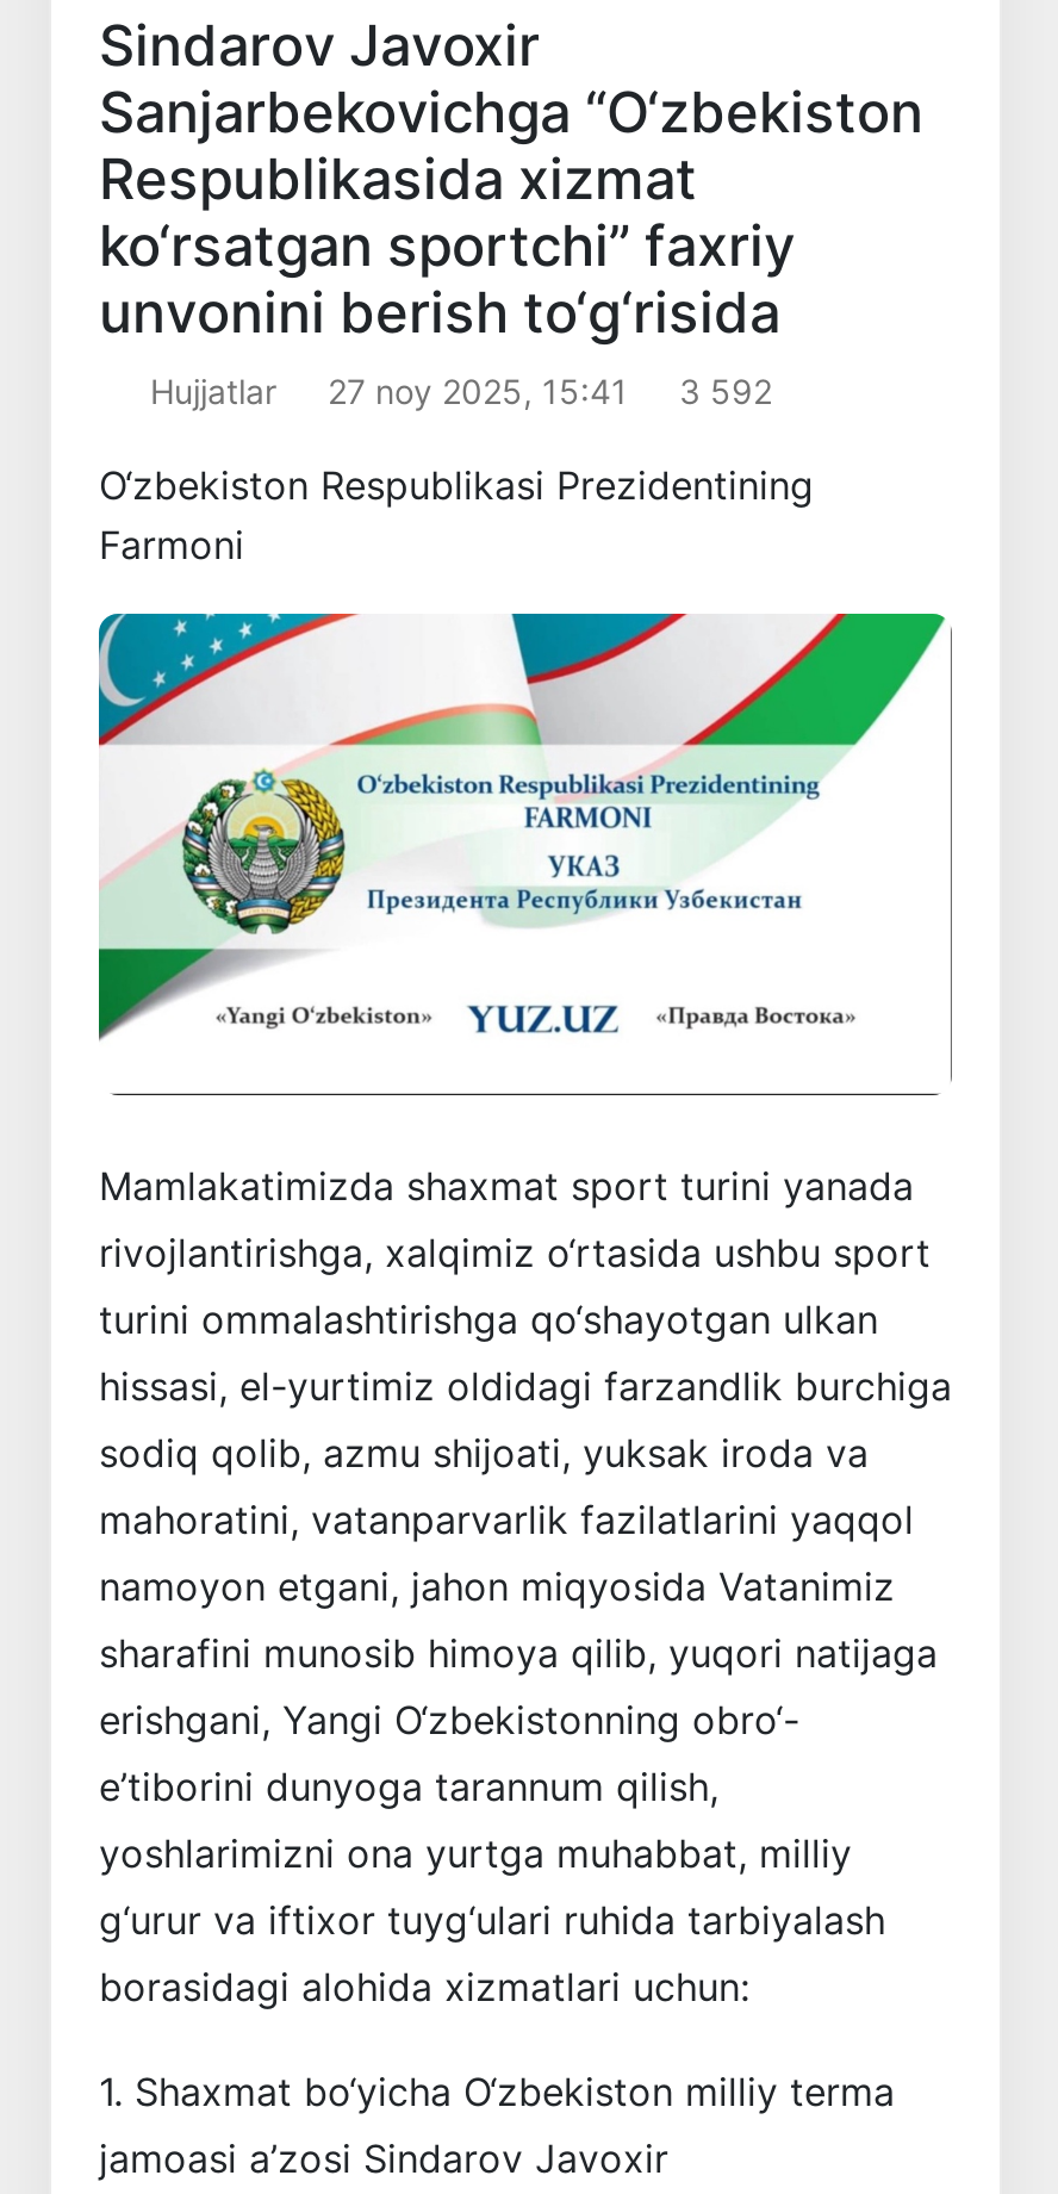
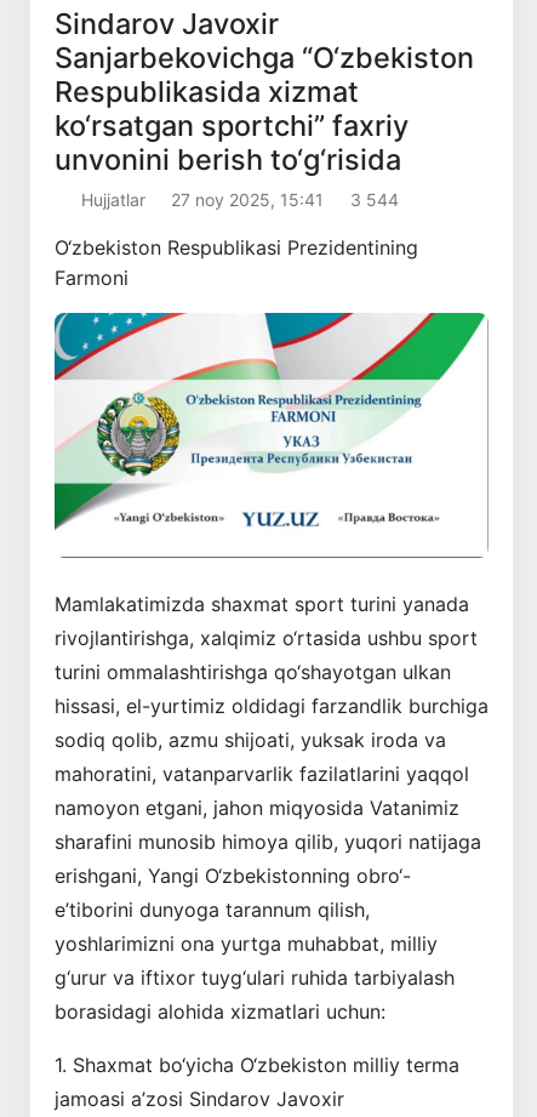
[150,372,772,412] Hujjatlar 27 noy 2025, 15:41 3 592 -> [81,190,398,210] Hujjatlar 27 noy 2025, 15:41 3 544

